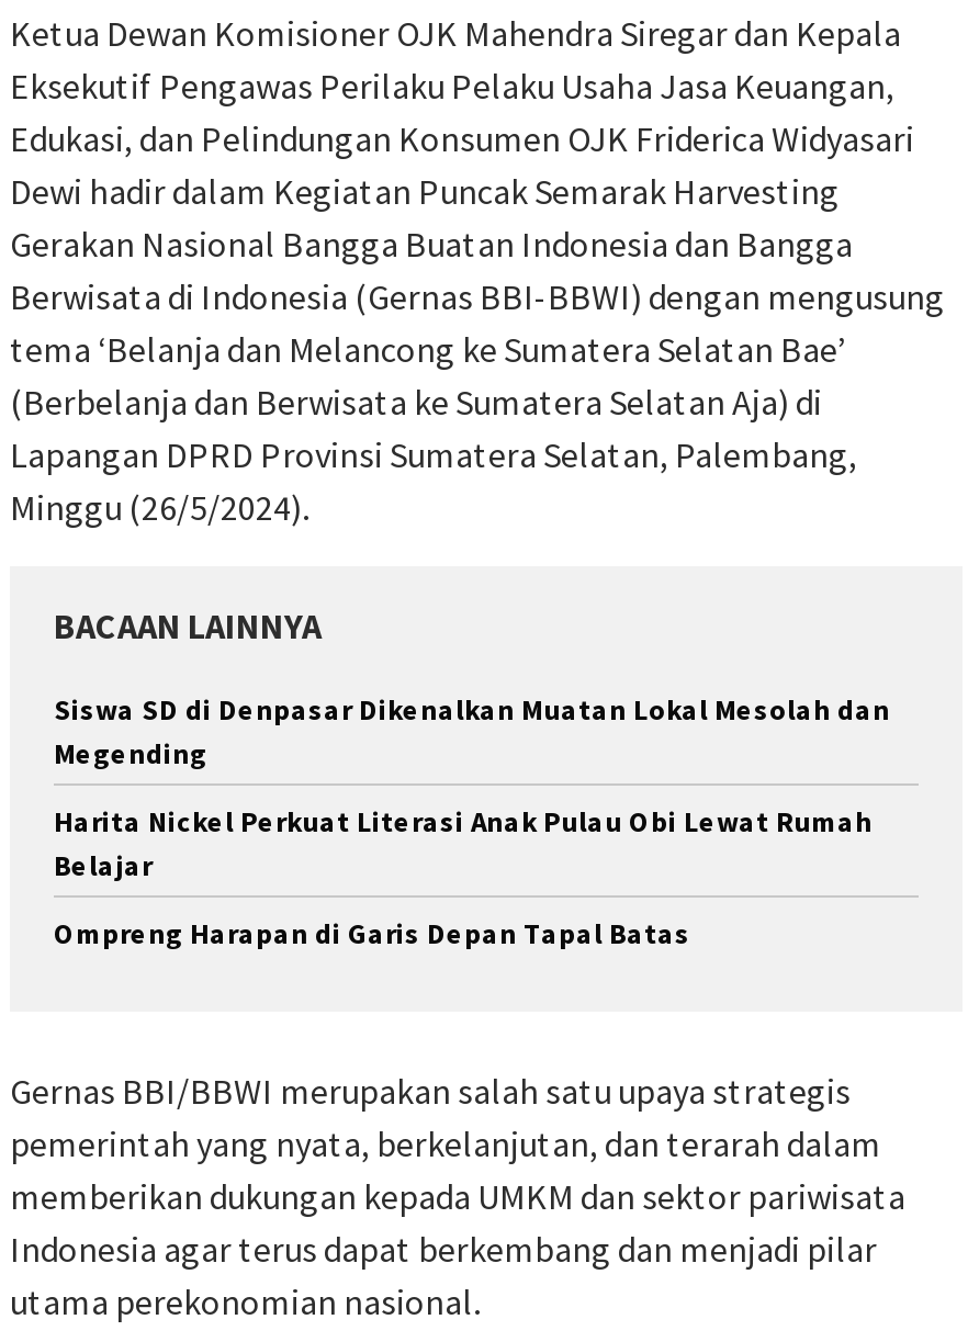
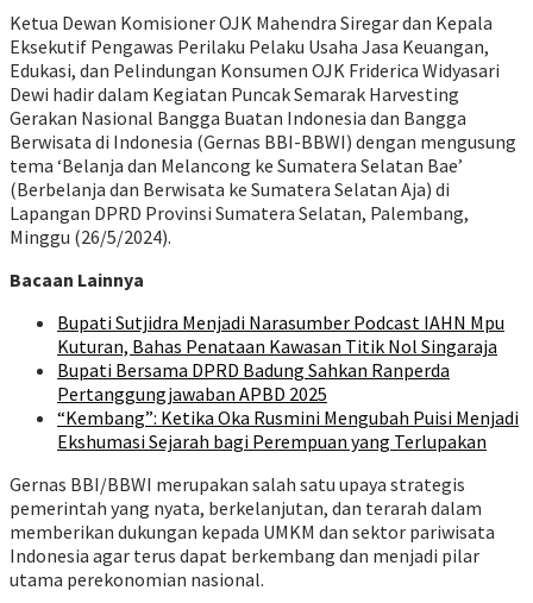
[54,604,890,953] BACAAN LAINNYA | Siswa SD di Denpasar Dikenalkan Muatan Lokal Mesolah dan | Megending | Harita Nickel Perkuat Literasi Anak Pulau Obi Lewat Rumah | Belajar | Ompreng Harapan di Garis Depan Tapal Batas -> [10,268,519,453] Bacaan Lainnya | Bupati Sutjidra Menjadi Narasumber Podcast IAHN Mpu | Kuturan, Bahas Penataan Kawasan Titik Nol Singaraja | Bupati Bersama DPRD Badung Sahkan Ranperda | Pertanggungjawaban APBD 2025 | “Kembang”: Ketika Oka Rusmini Mengubah Puisi Menjadi | Ekshumasi Sejarah bagi Perempuan yang Terlupakan

